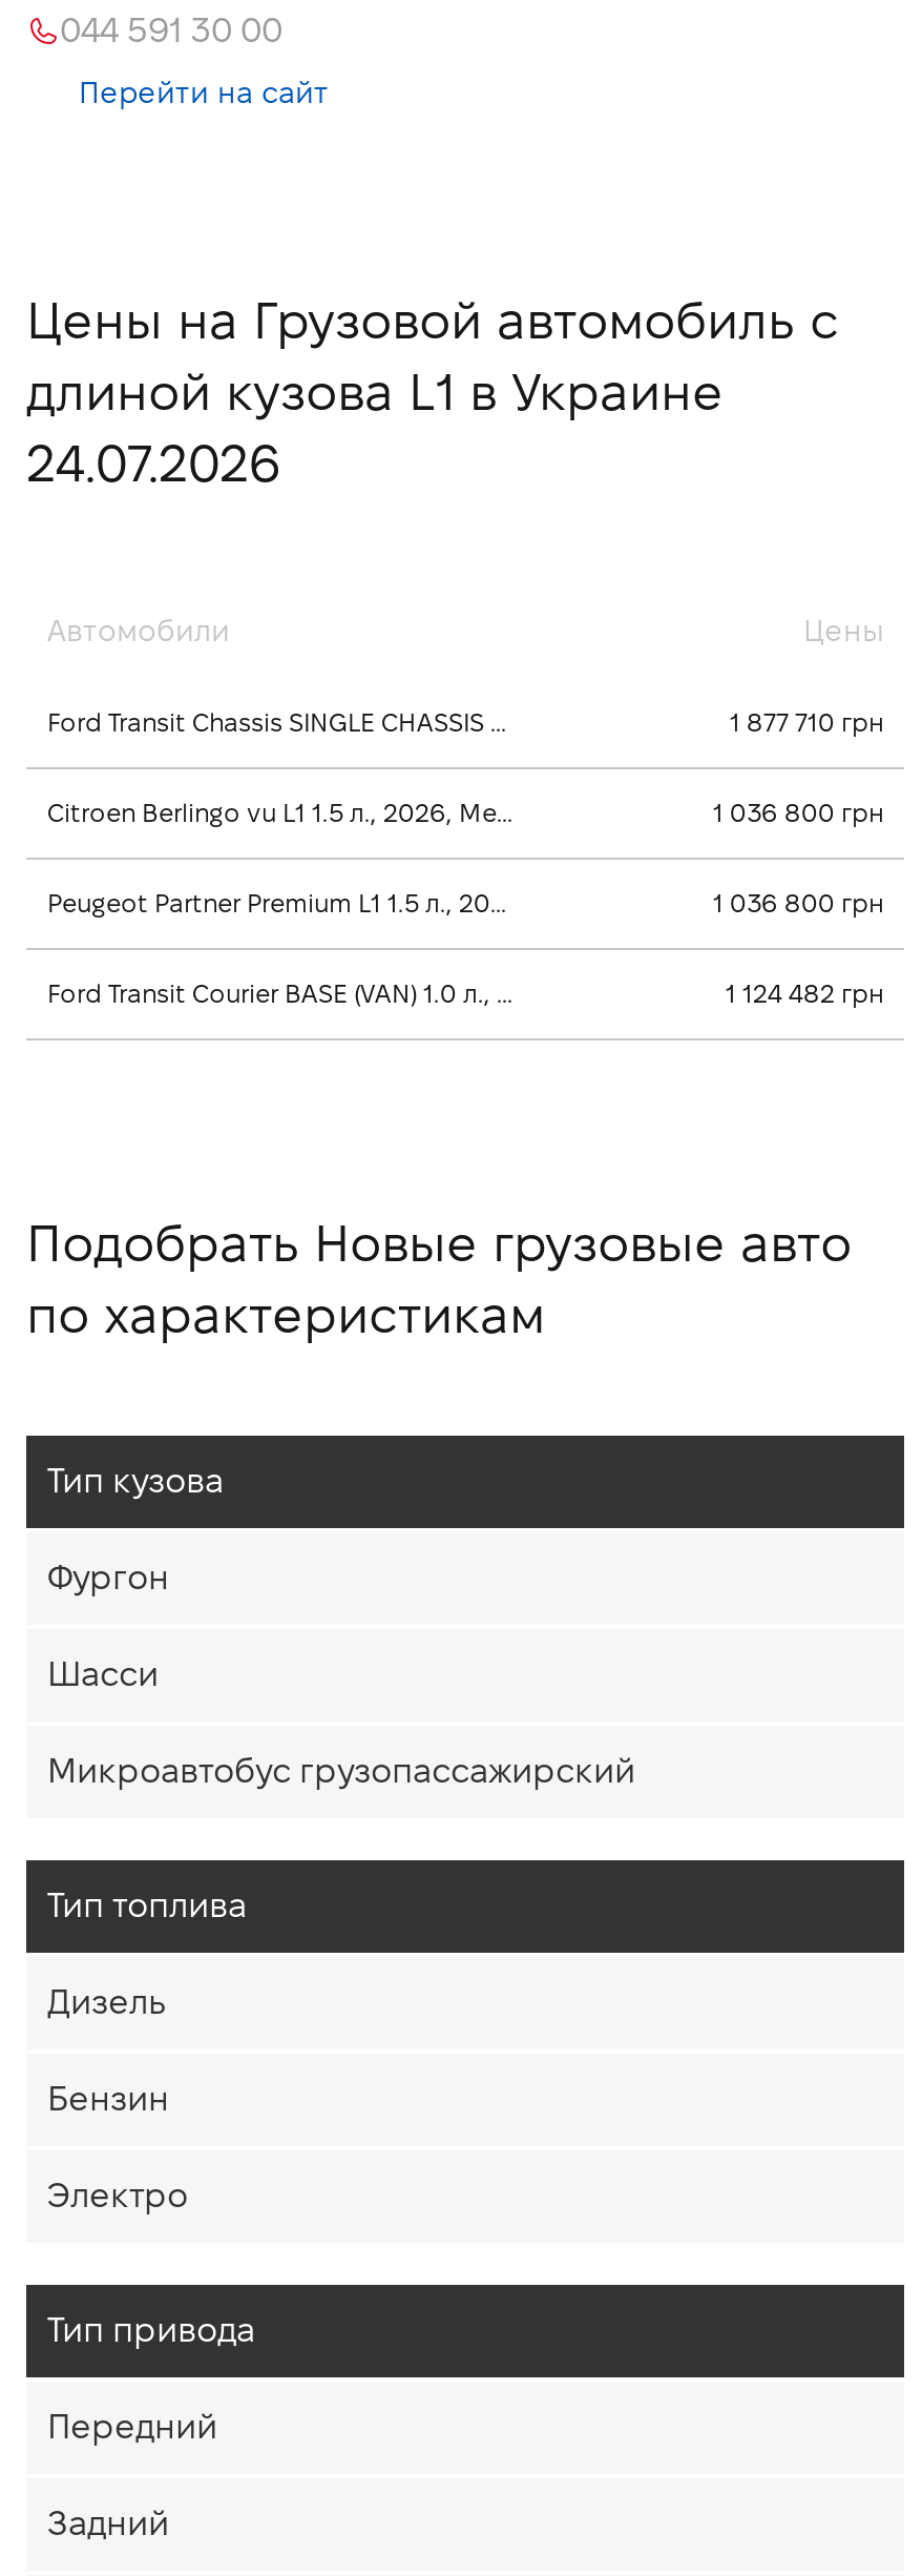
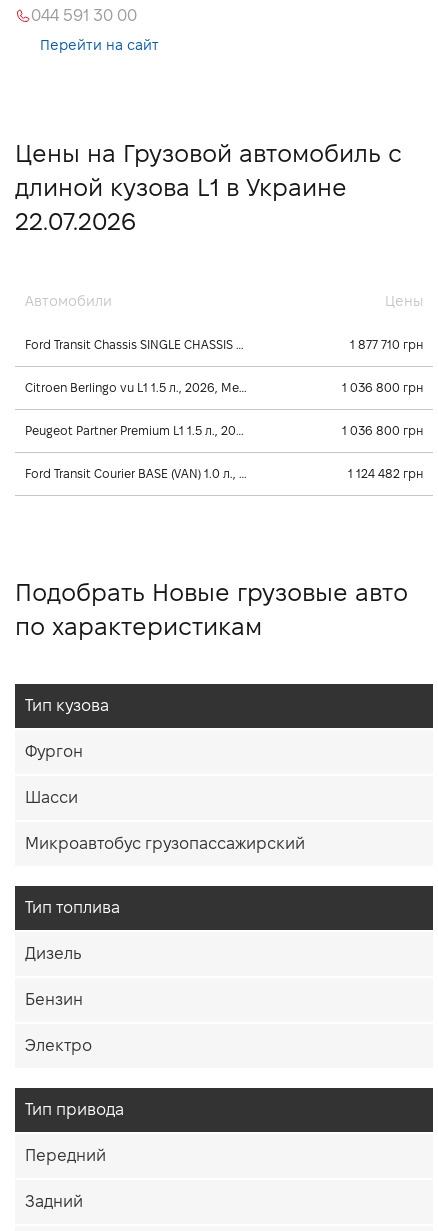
[26,436,280,493] 24.07.2026 -> [15,208,136,235] 22.07.2026

